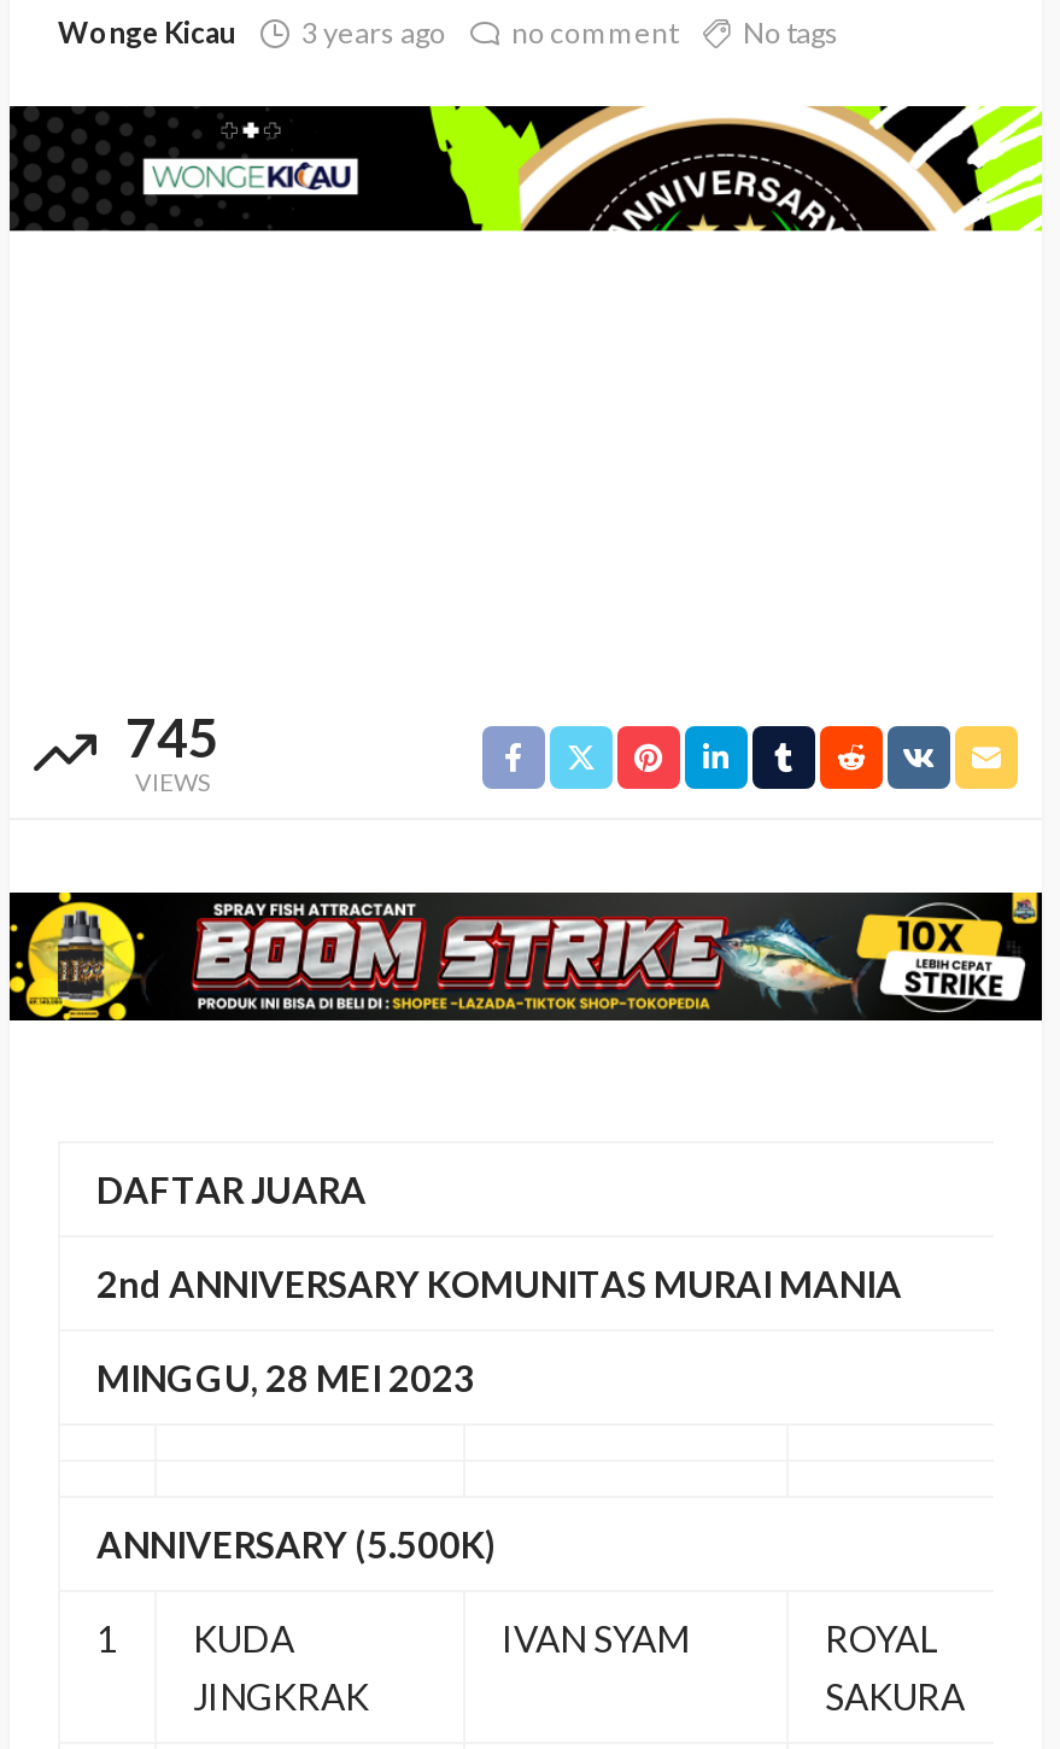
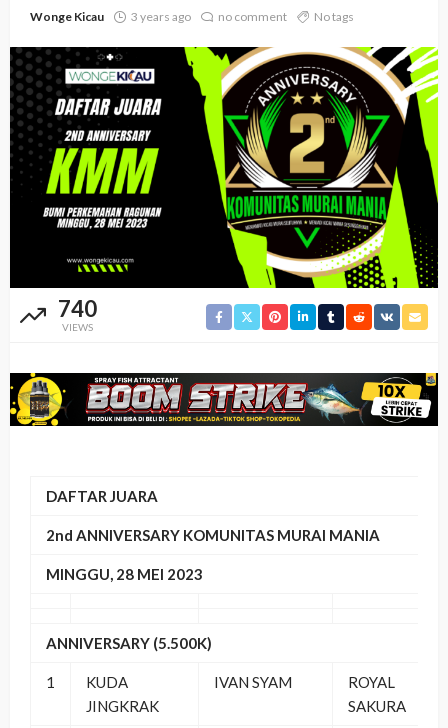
none -> [9,97,439,289] [image]
[125,704,219,770] 745 -> [58,295,97,322] 740

